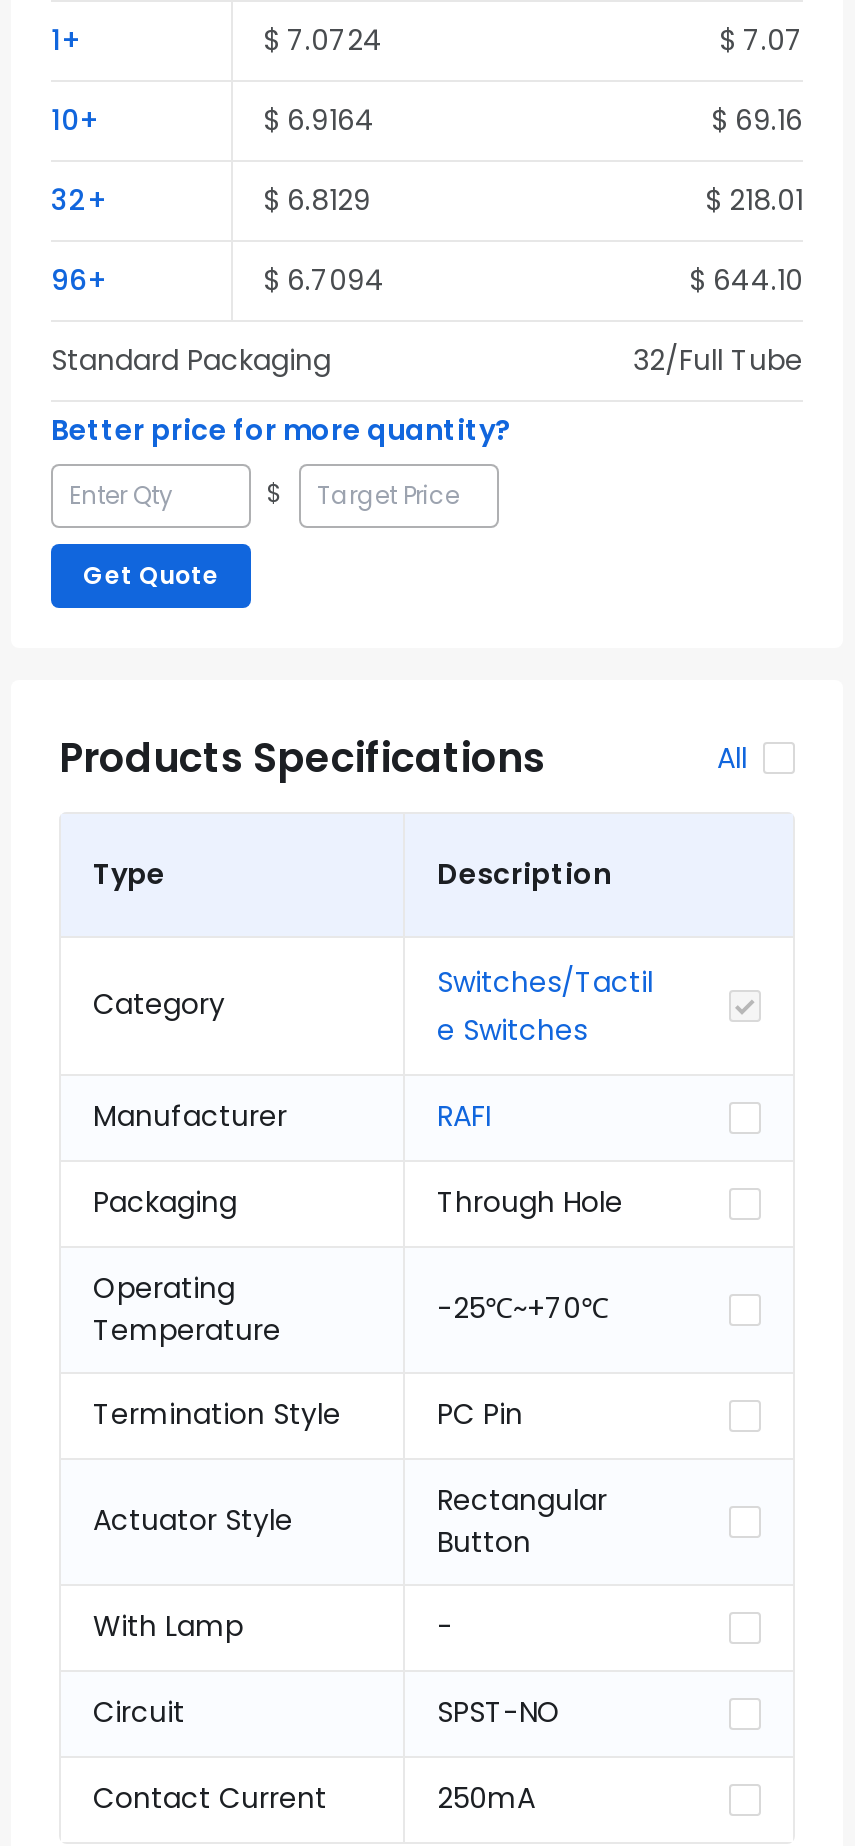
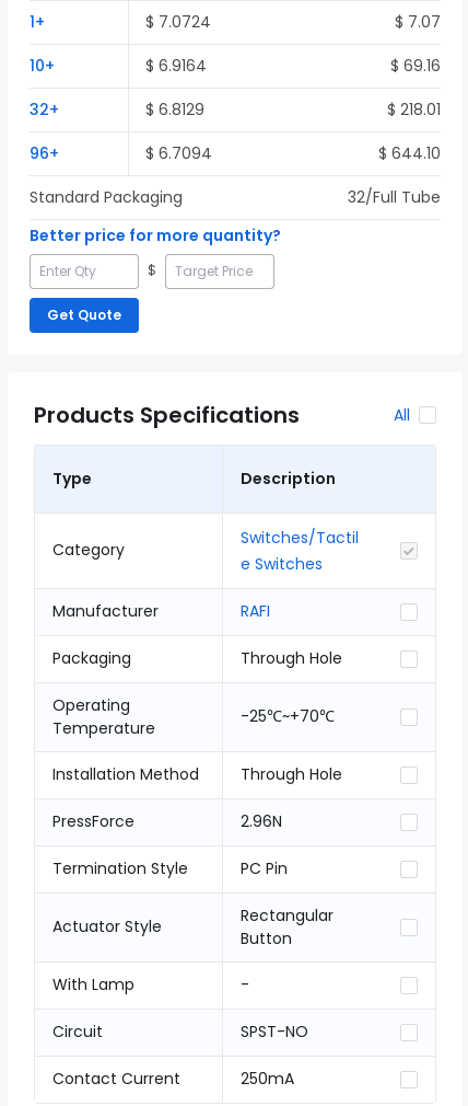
none -> [52,763,342,832] Installation Method | Through Hole | PressForce | 2.96N

